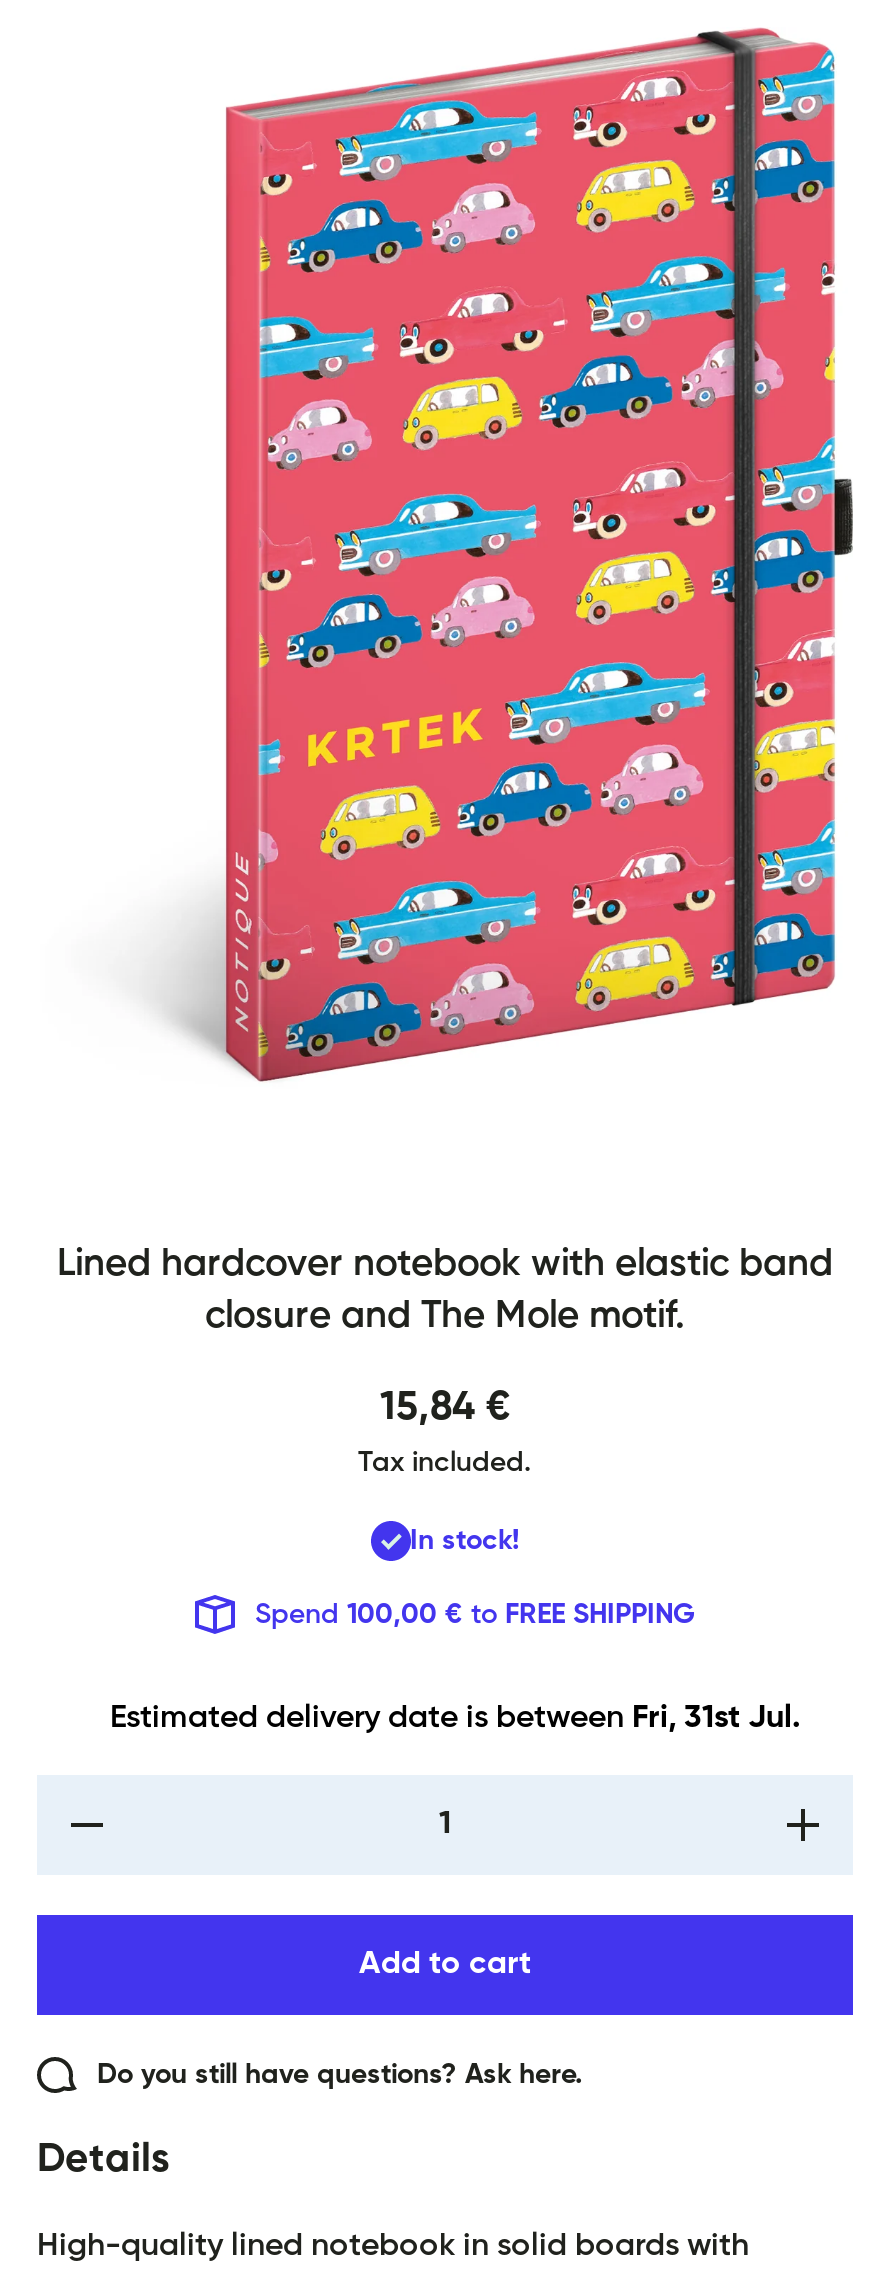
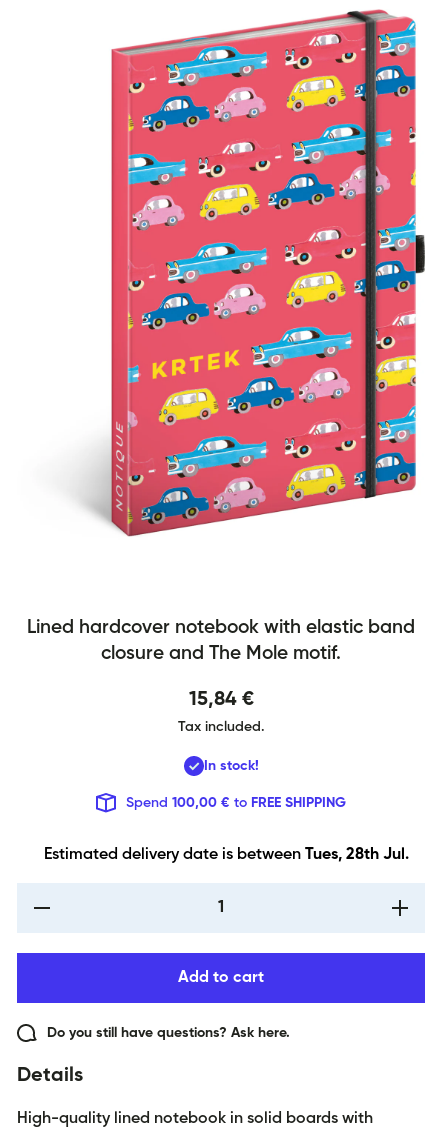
[110,1704,800,1736] Estimated delivery date is between Fri, 31st Jul. -> [43,847,408,863] Estimated delivery date is between Tues, 28th Jul.

